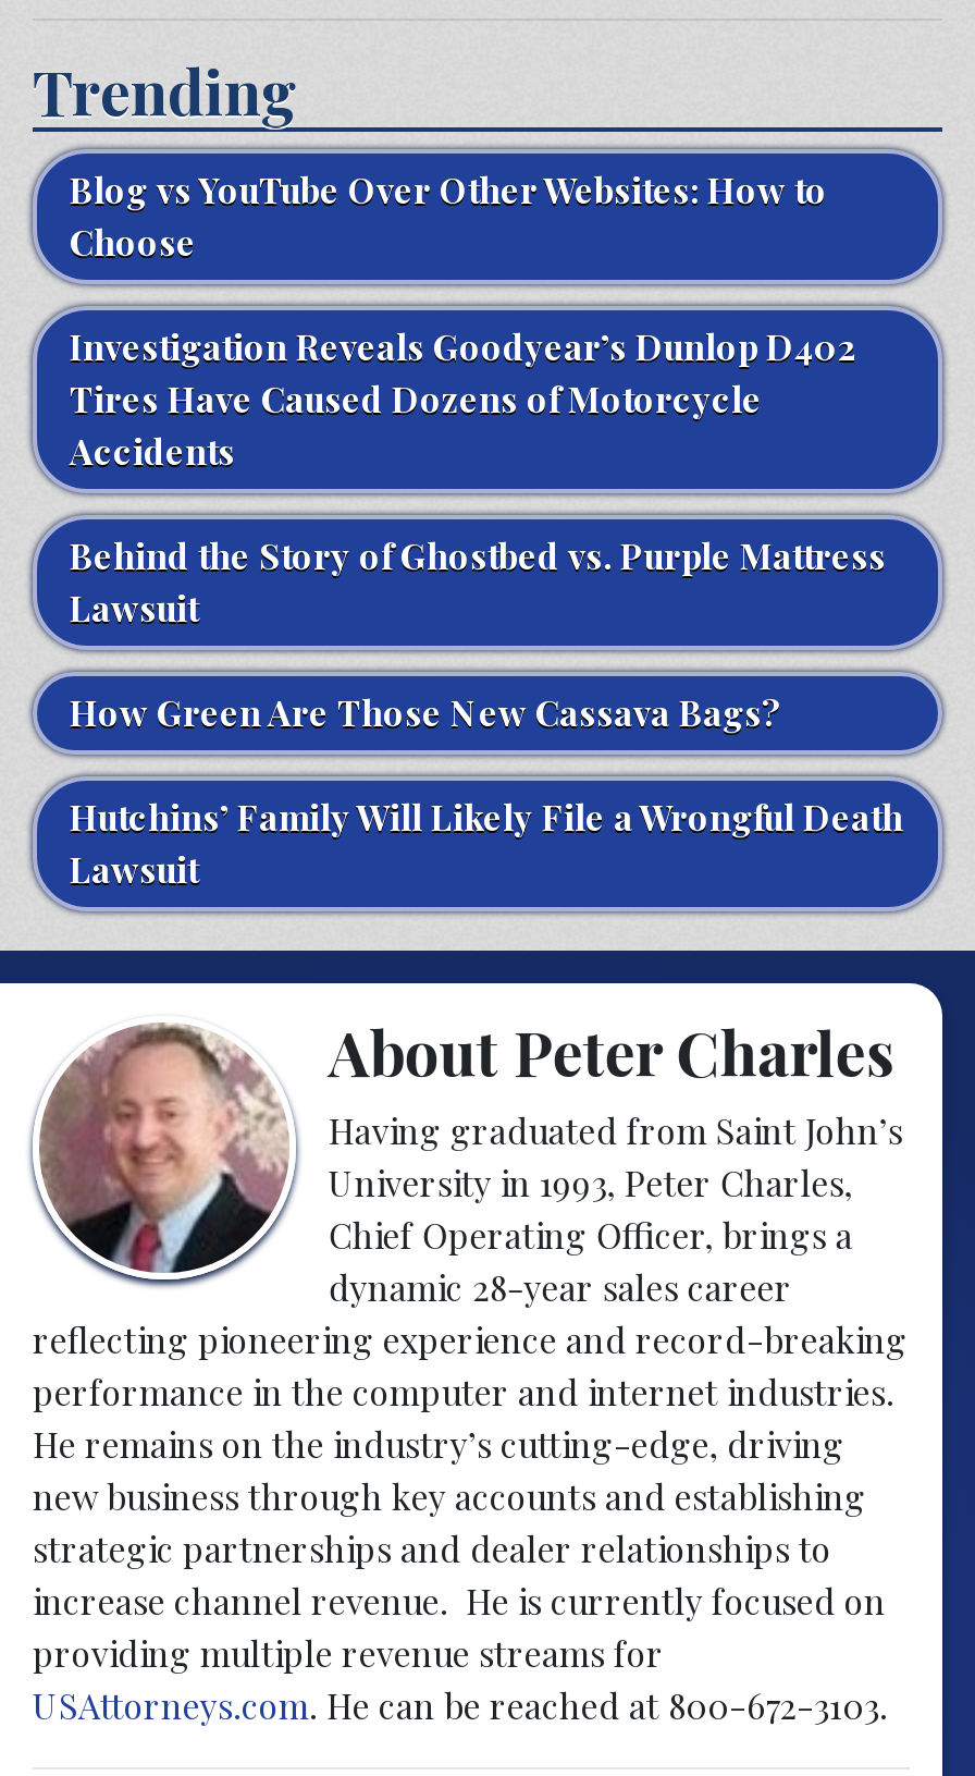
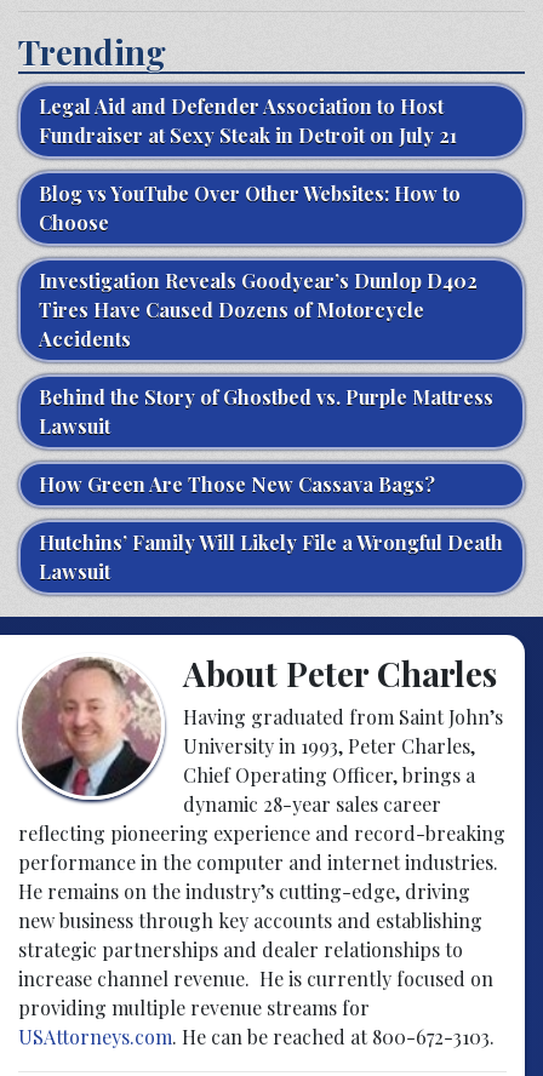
none -> [39,93,457,148] Legal Aid and Defender Association to Host | Fundraiser at Sexy Steak in Detroit on July 21

